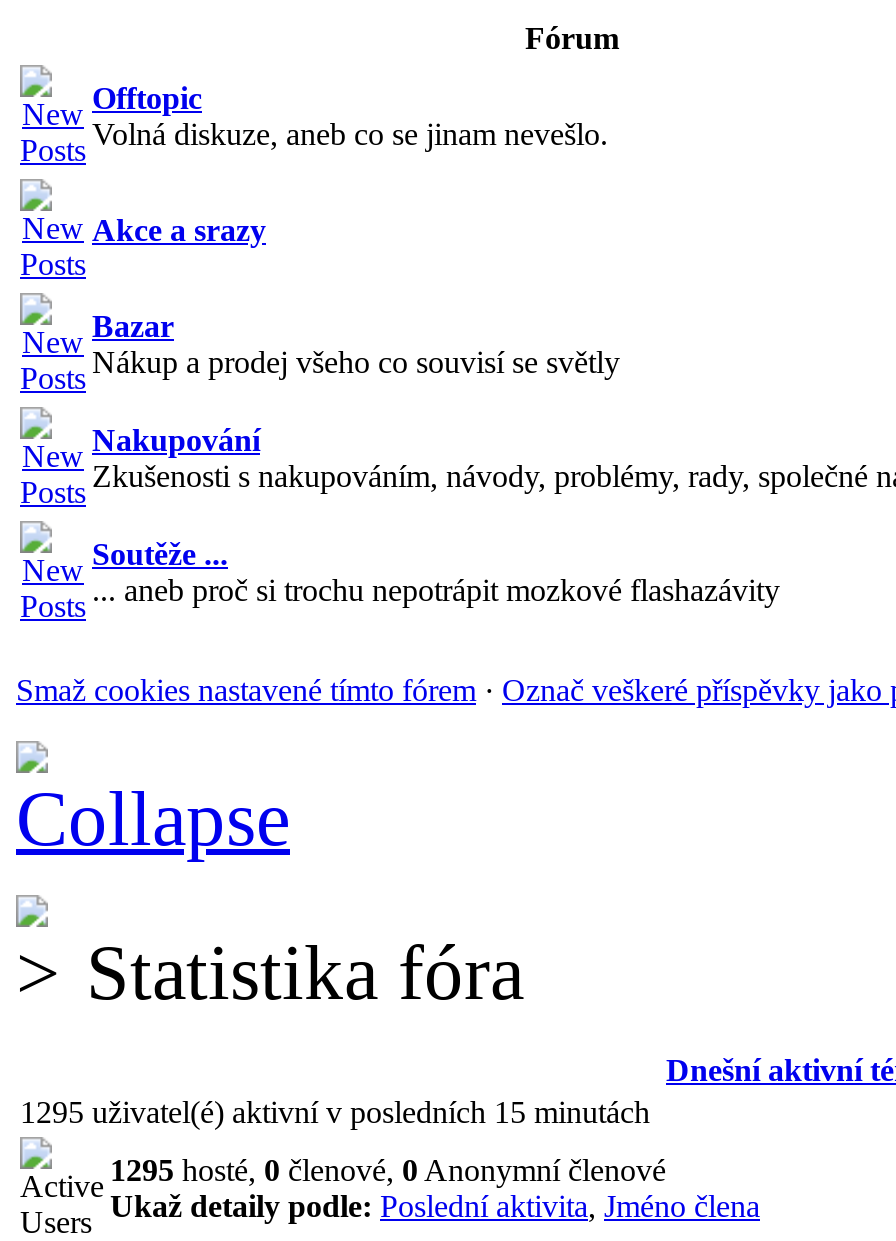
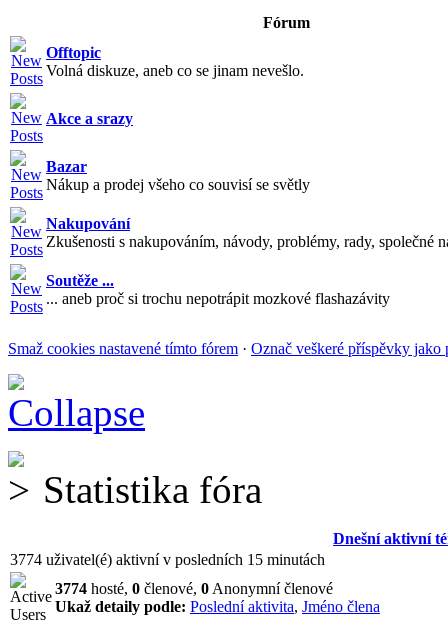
[20,1095,650,1129] 1295 uživatel(é) aktivní v posledních 15 minutách -> [10,551,325,568] 3774 uživatel(é) aktivní v posledních 15 minutách
[110,1153,666,1187] 1295 hosté, 0 členové, 0 Anonymní členové -> [55,580,333,597] 3774 hosté, 0 členové, 0 Anonymní členové

